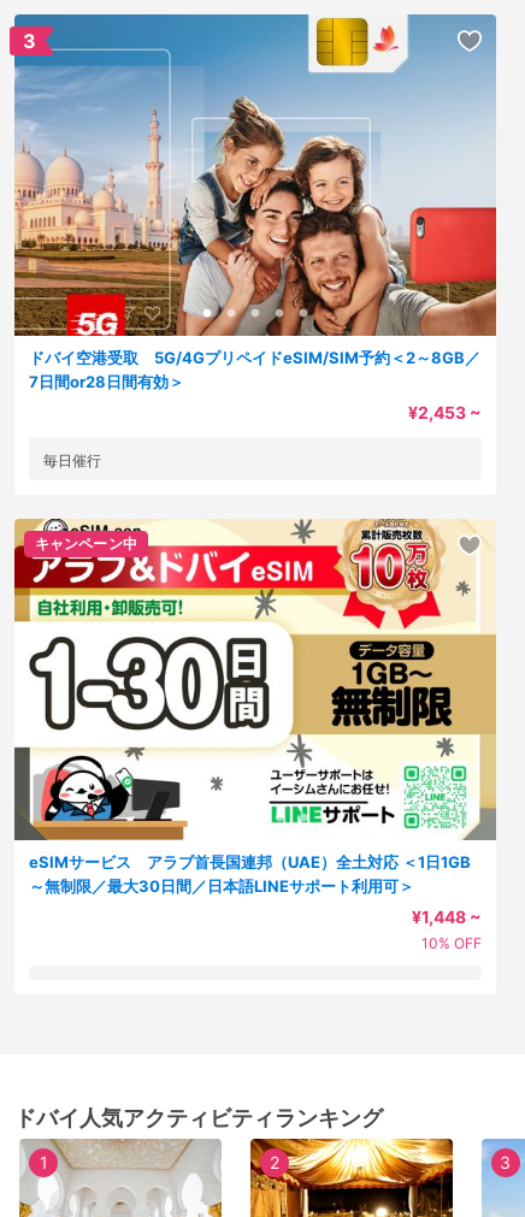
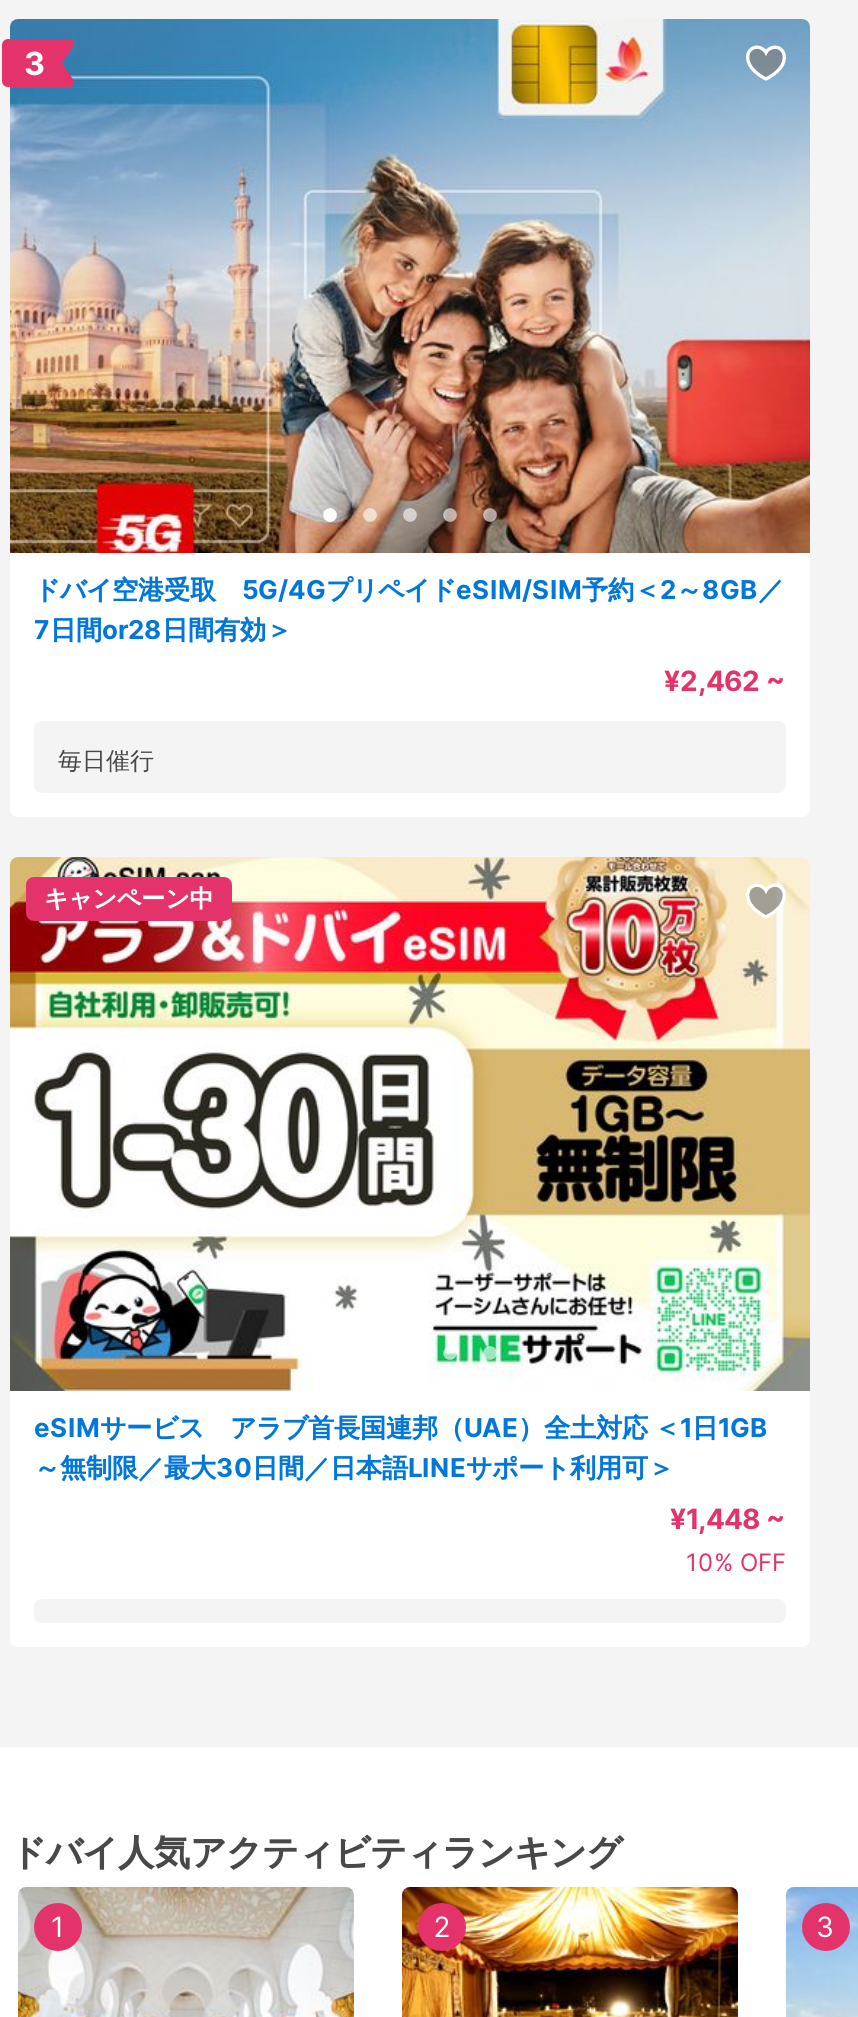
[408,402,482,423] ¥2,453 ~ -> [664,663,786,697] ¥2,462 ~

